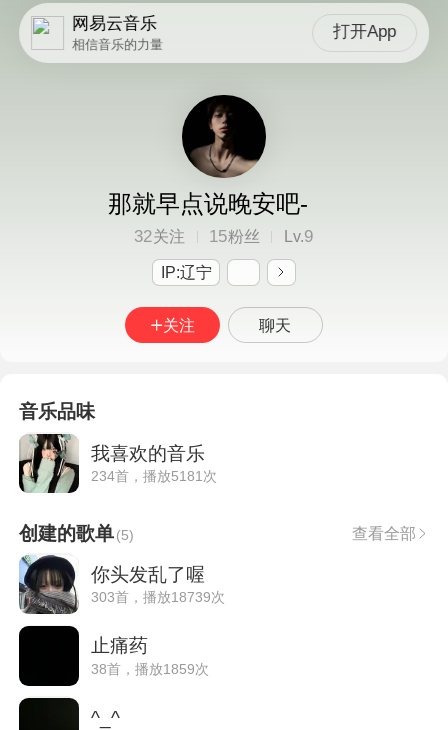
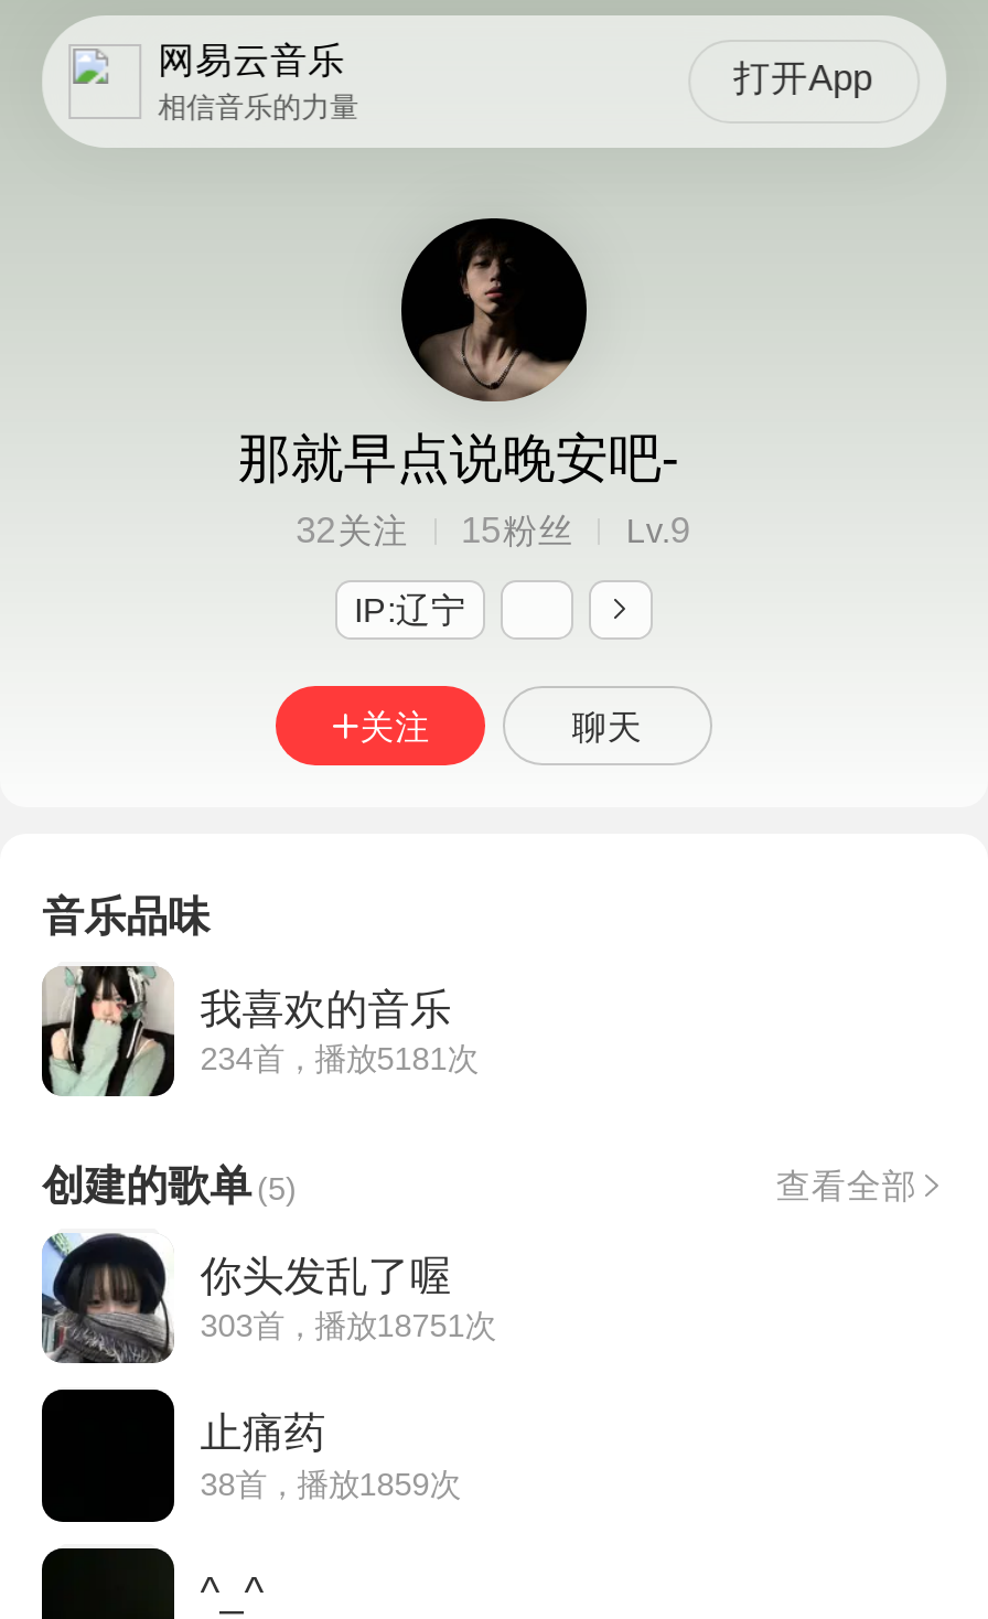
[91,589,225,605] 303首，播放18739次 -> [200,1309,496,1344] 303首，播放18751次

